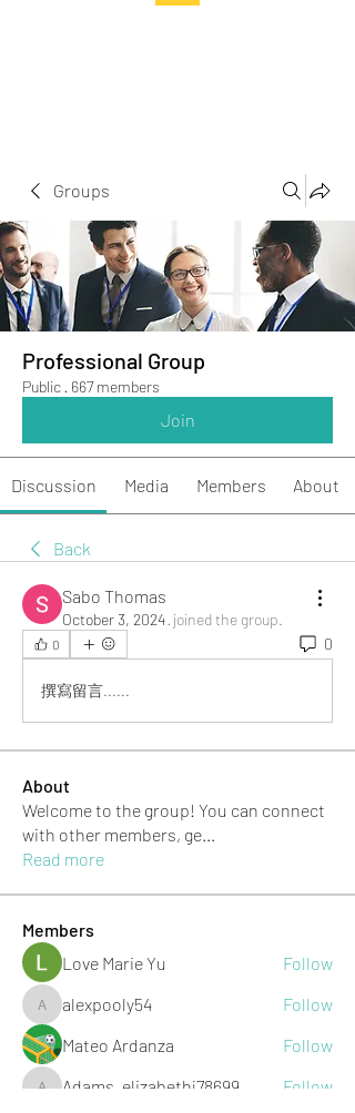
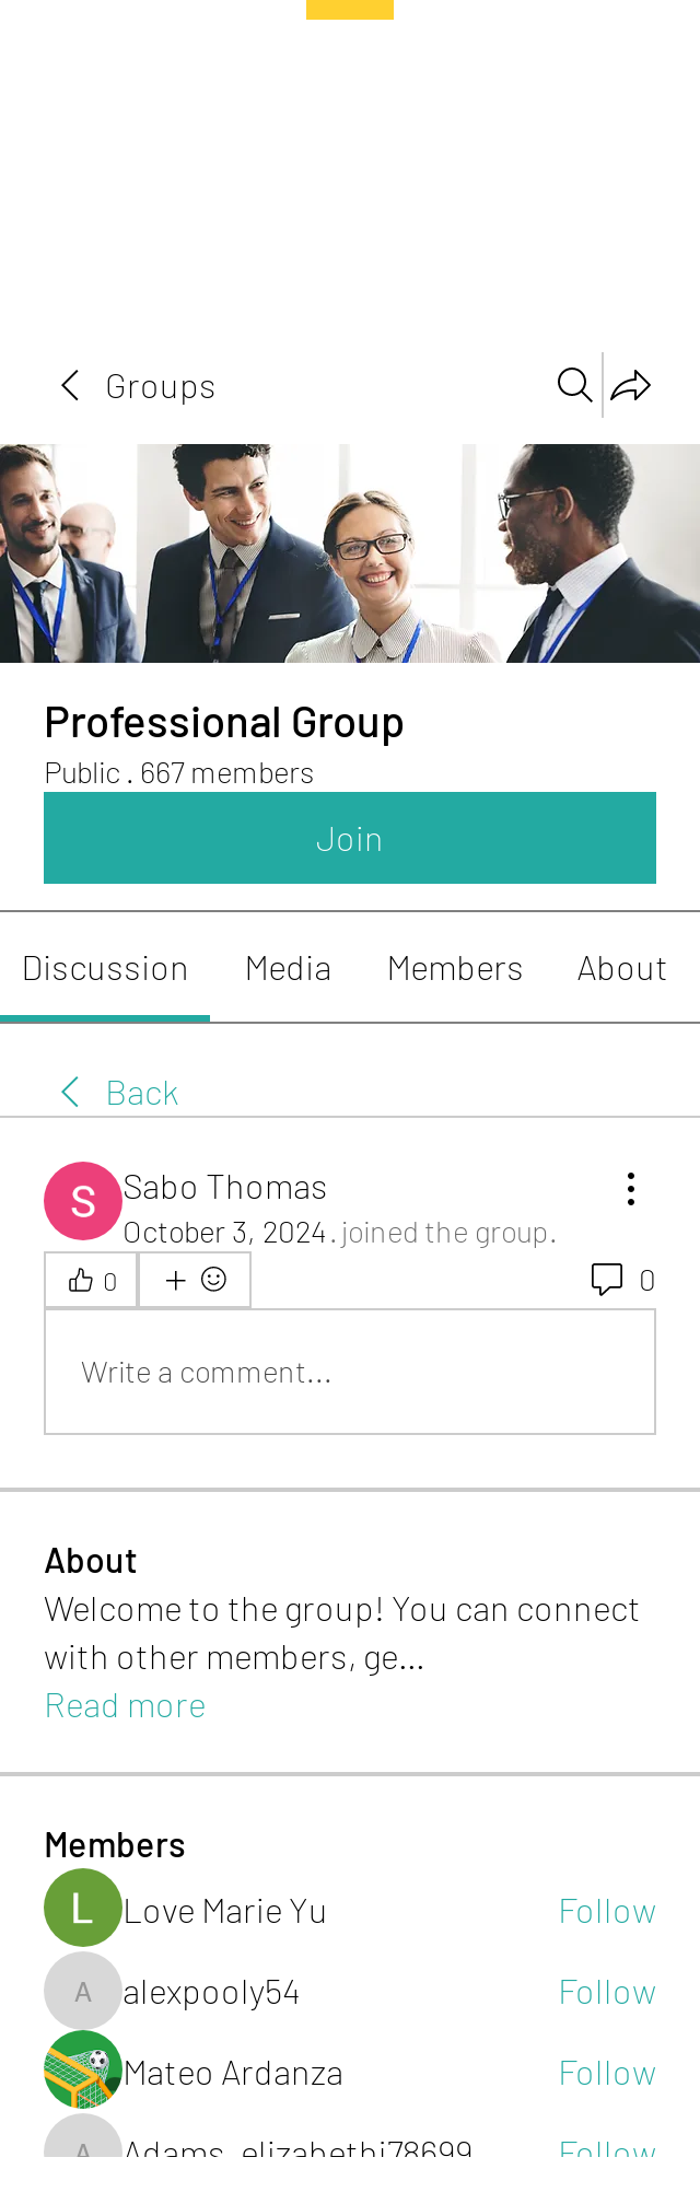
[41,681,130,700] 撰寫留言...... -> [81,1352,332,1390] Write a comment...

